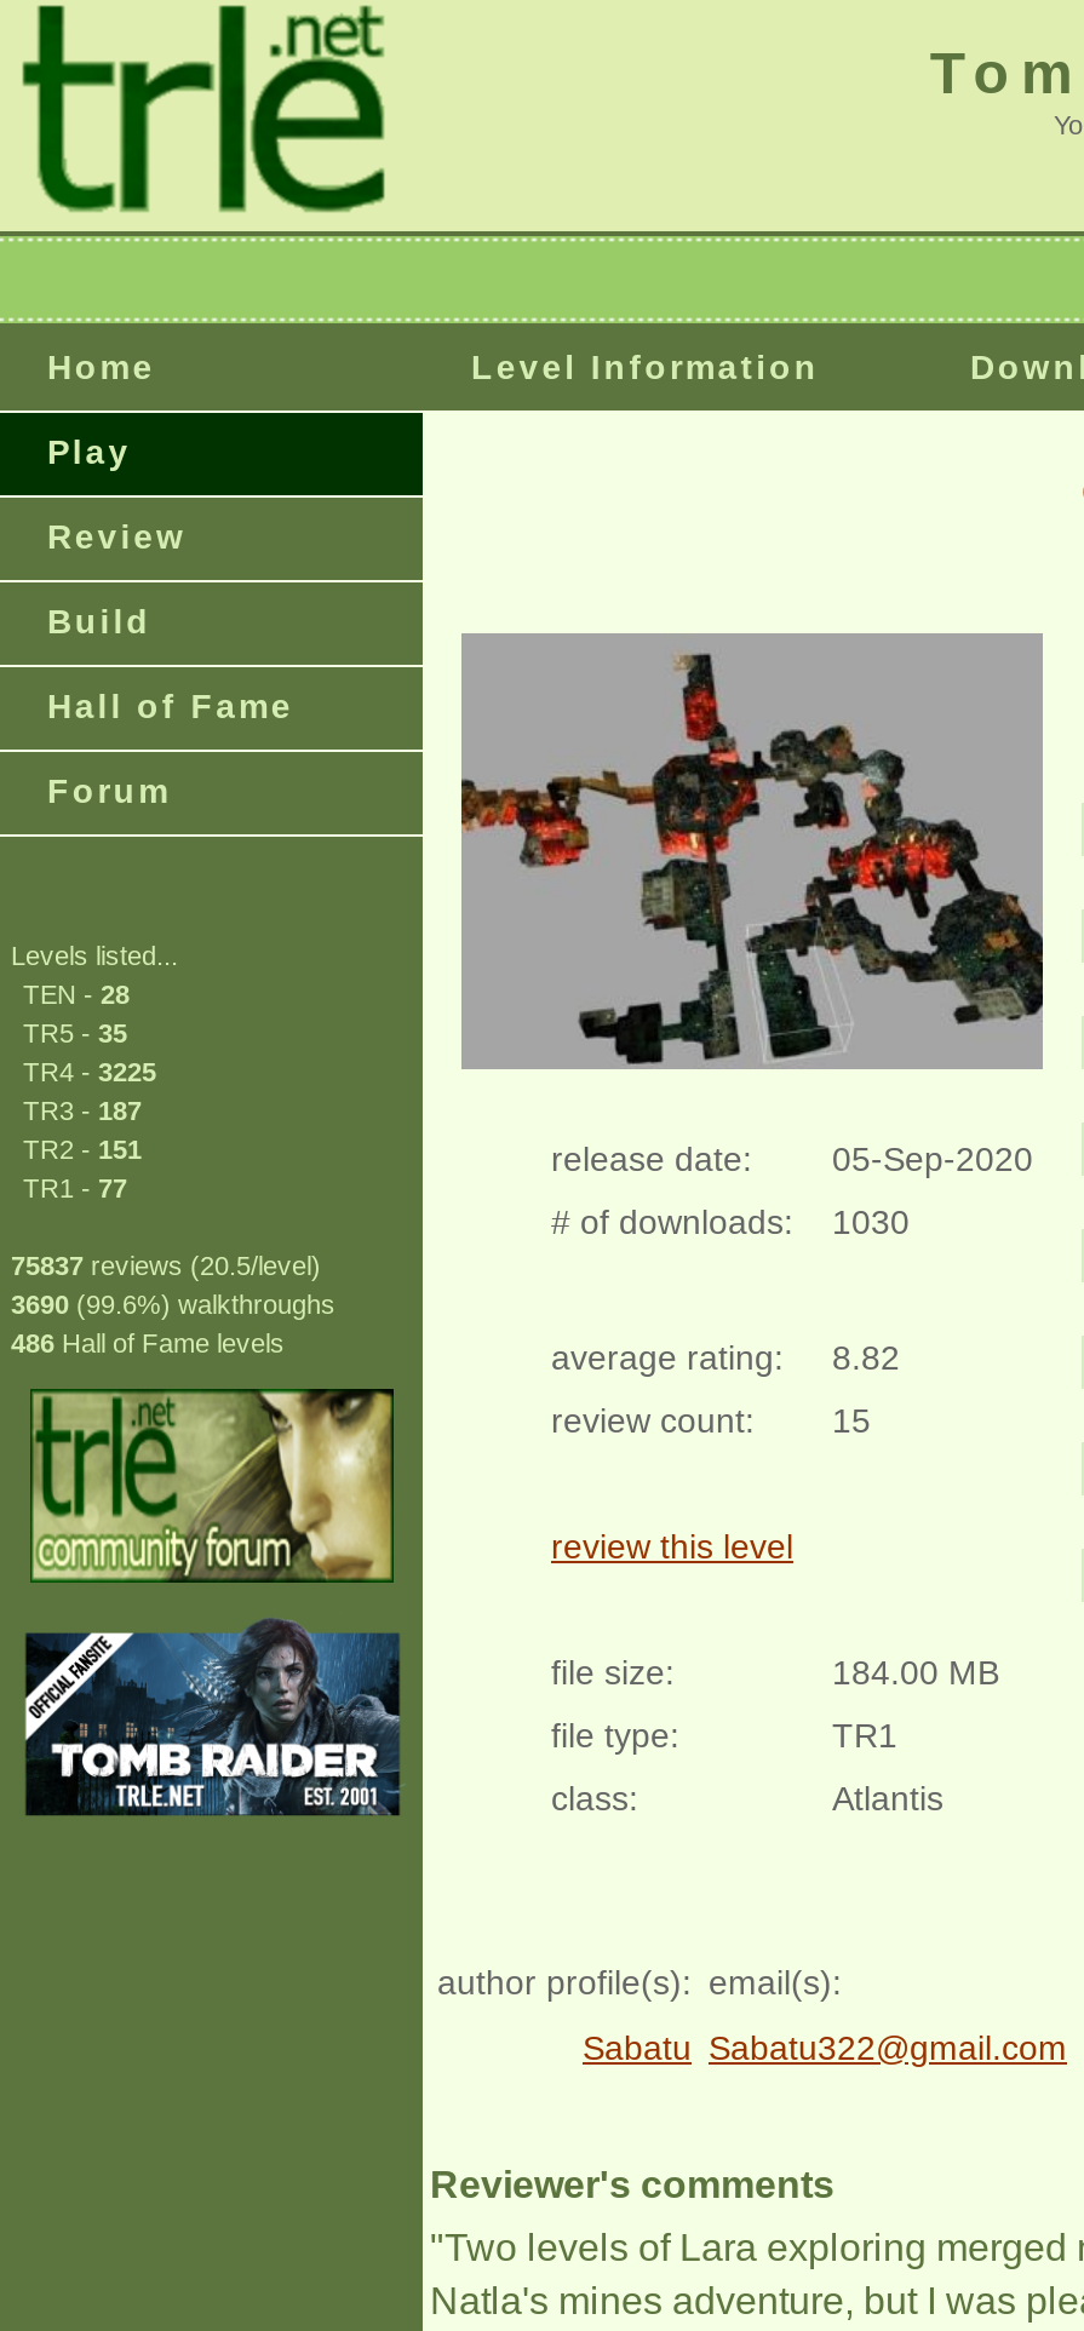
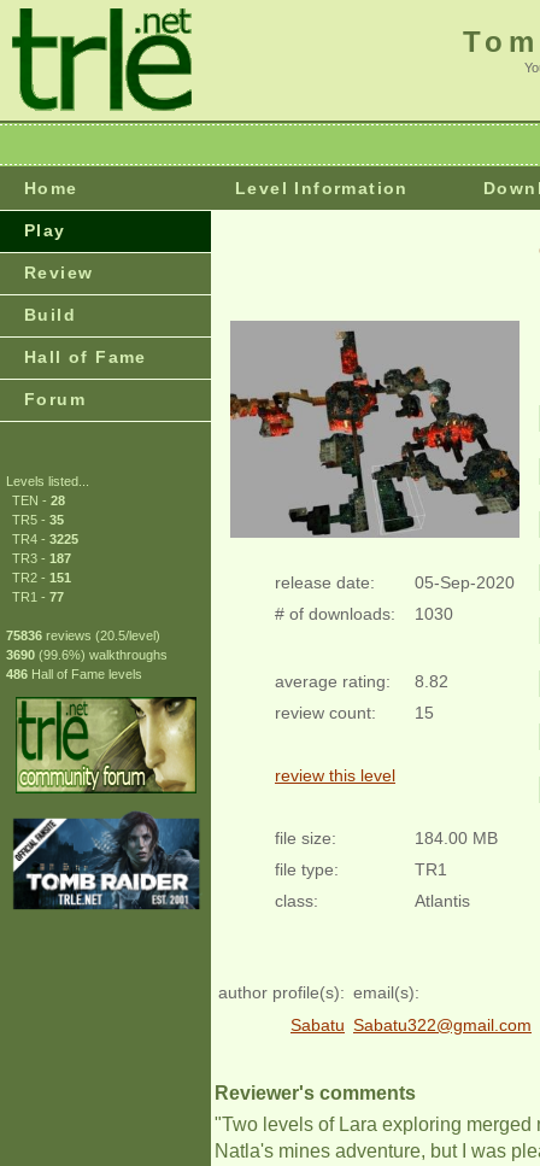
[11,1251,321,1280] 75837 reviews (20.5/level) -> [6,628,160,643] 75836 reviews (20.5/level)

